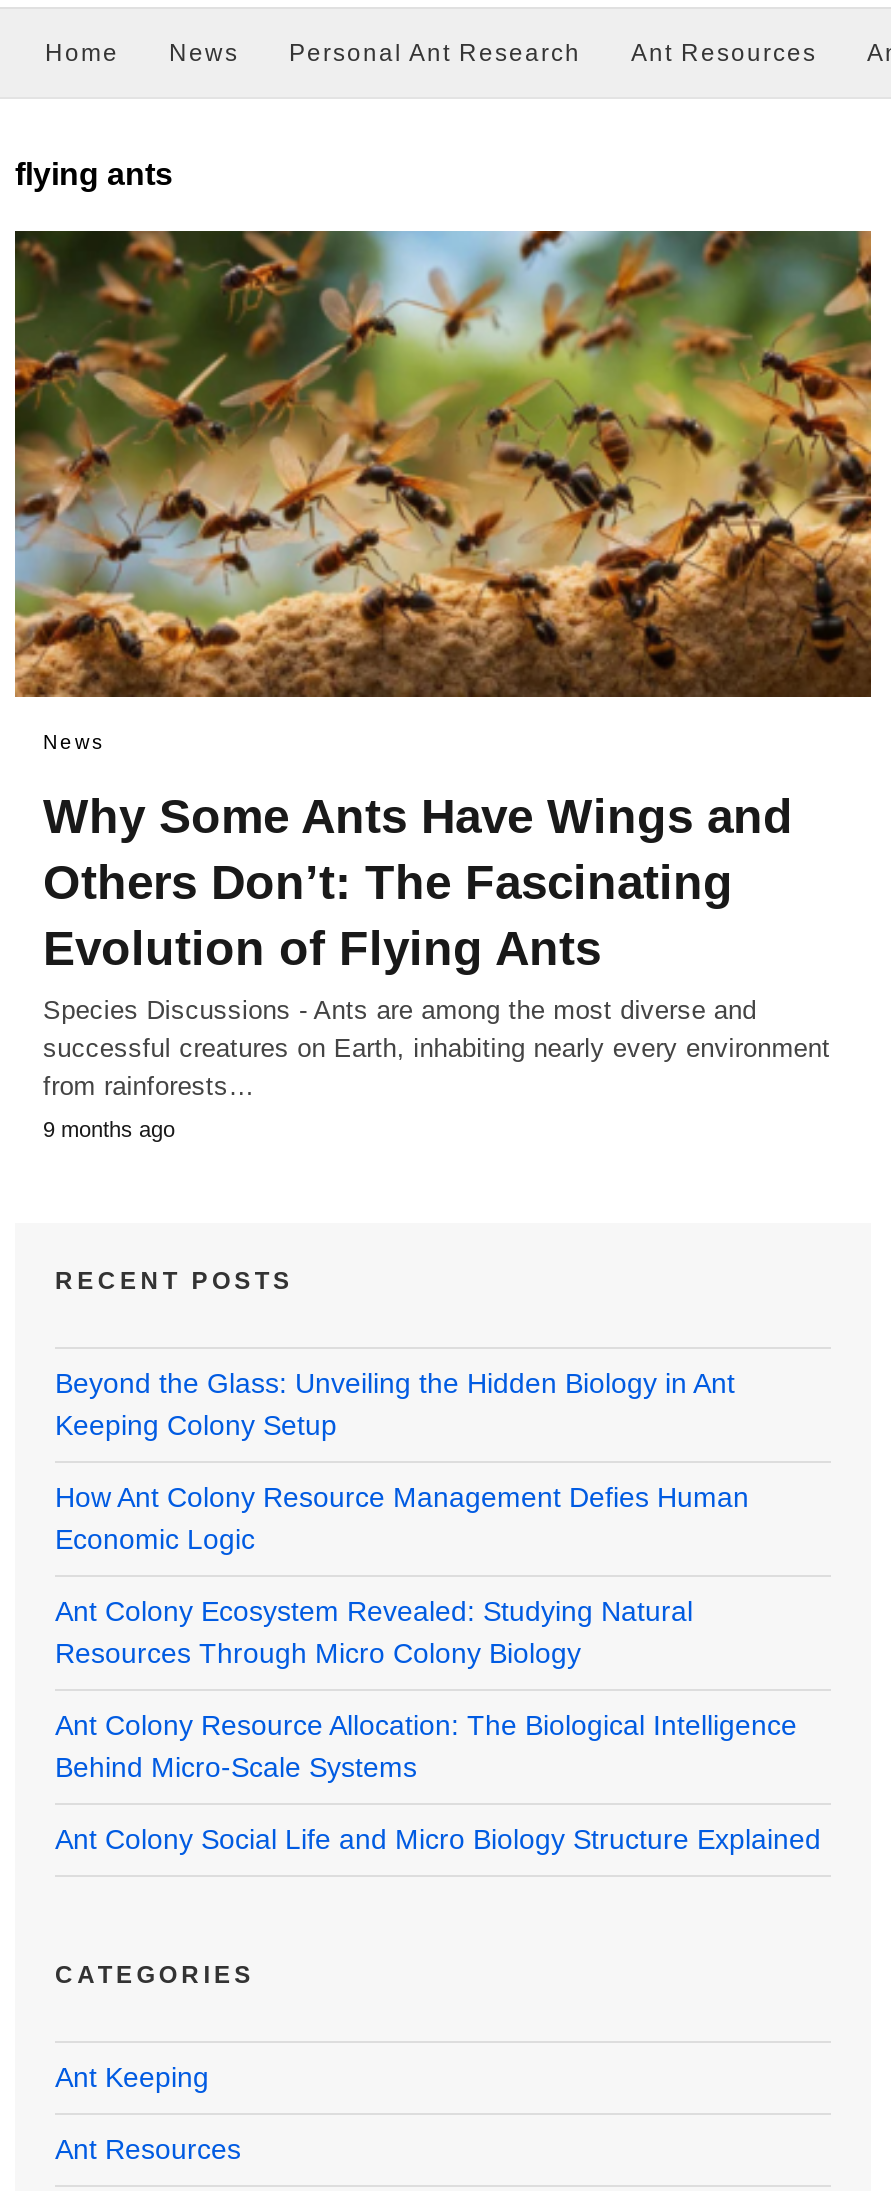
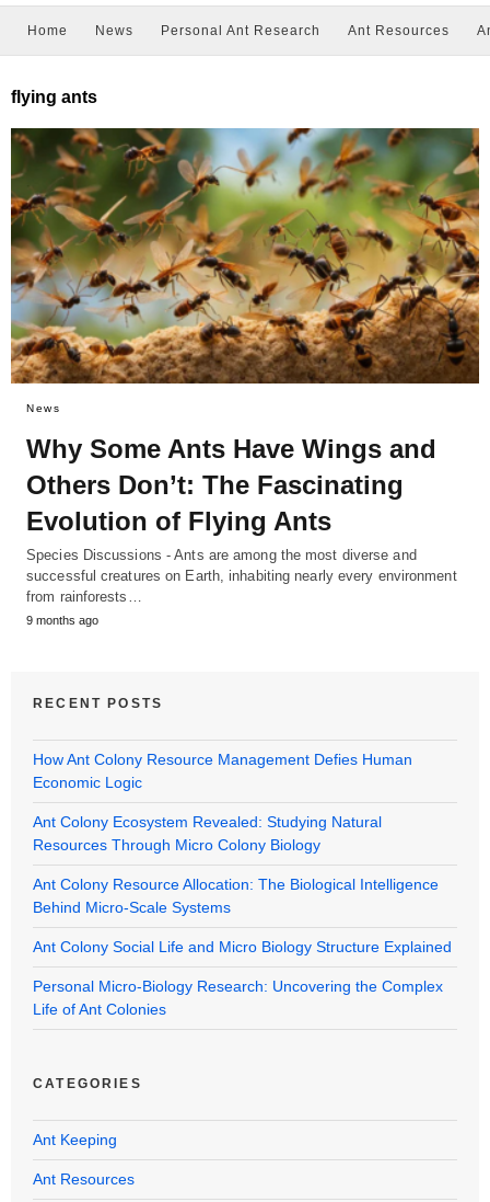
[55,1366,735,1440] Beyond the Glass: Unveiling the Hidden Biology in Ant | Keeping Colony Setup -> none
moved [55,1480,821,1854] -> [33,750,452,955]: How Ant Colony Resource Management Defies Human | Economic Logic | Ant Colony Ecosystem Revealed: Studying Natural | Resources Through Micro Colony Biology | Ant Colony Resource Allocation: The Biological Intelligence | Behind Micro-Scale Systems | Ant Colony Social Life and Micro Biology Structure Explained
none -> [33,977,443,1017] Personal Micro-Biology Research: Uncovering the Complex | Life of Ant Colonies

